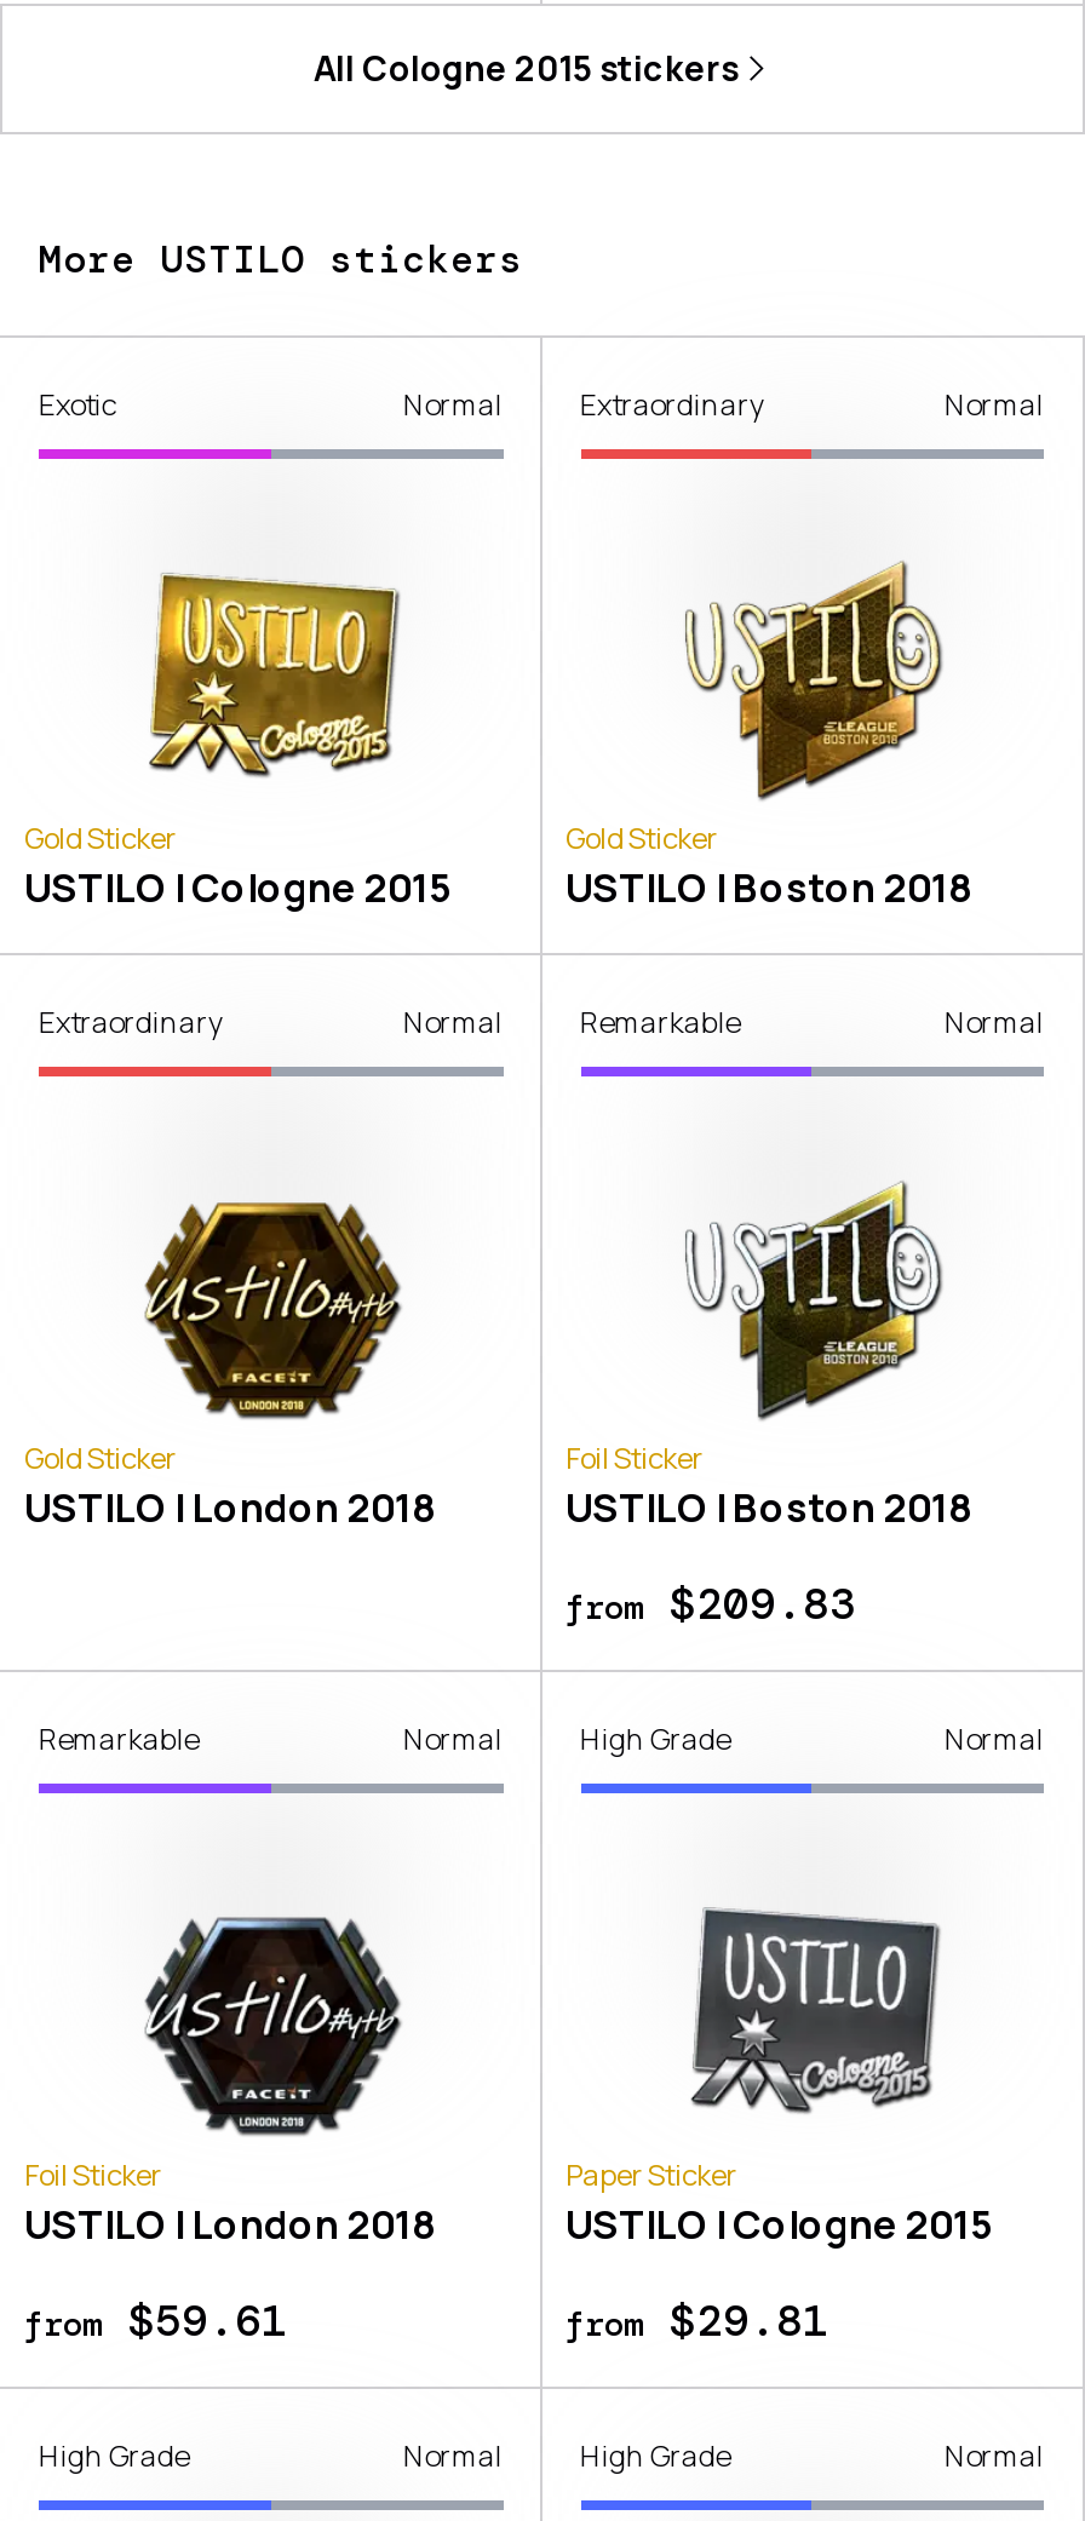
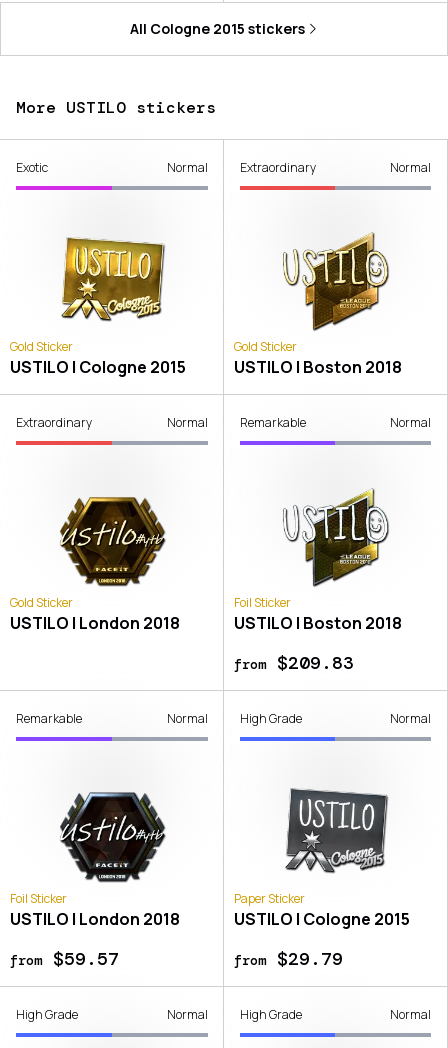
[24,2292,288,2351] from $59.61 -> [10,947,119,971] from $59.57
[566,2292,829,2351] from $29.81 -> [233,947,342,971] from $29.79

